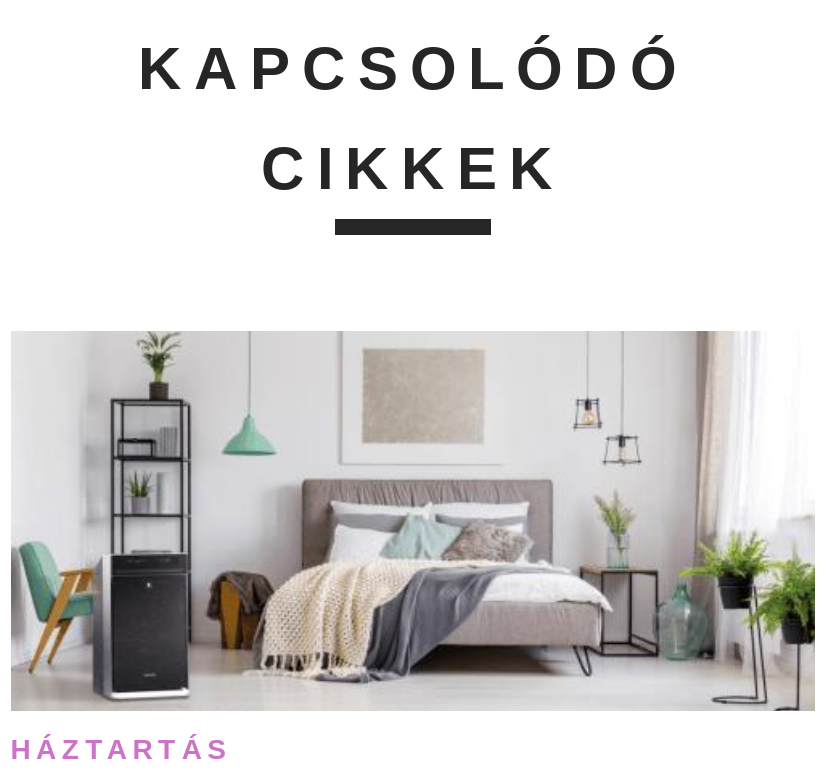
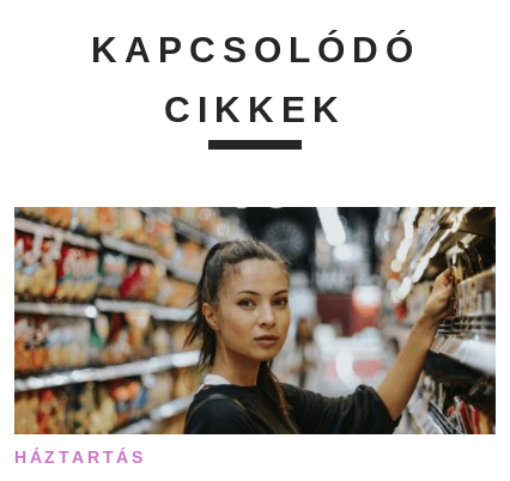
[9,331,817,713] [image] -> [13,206,497,436] [image]

